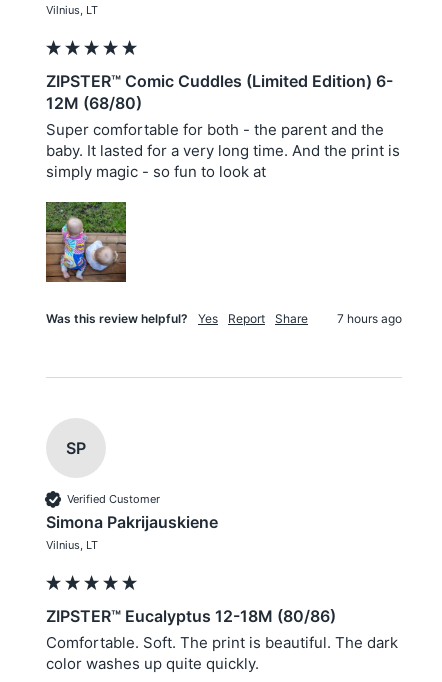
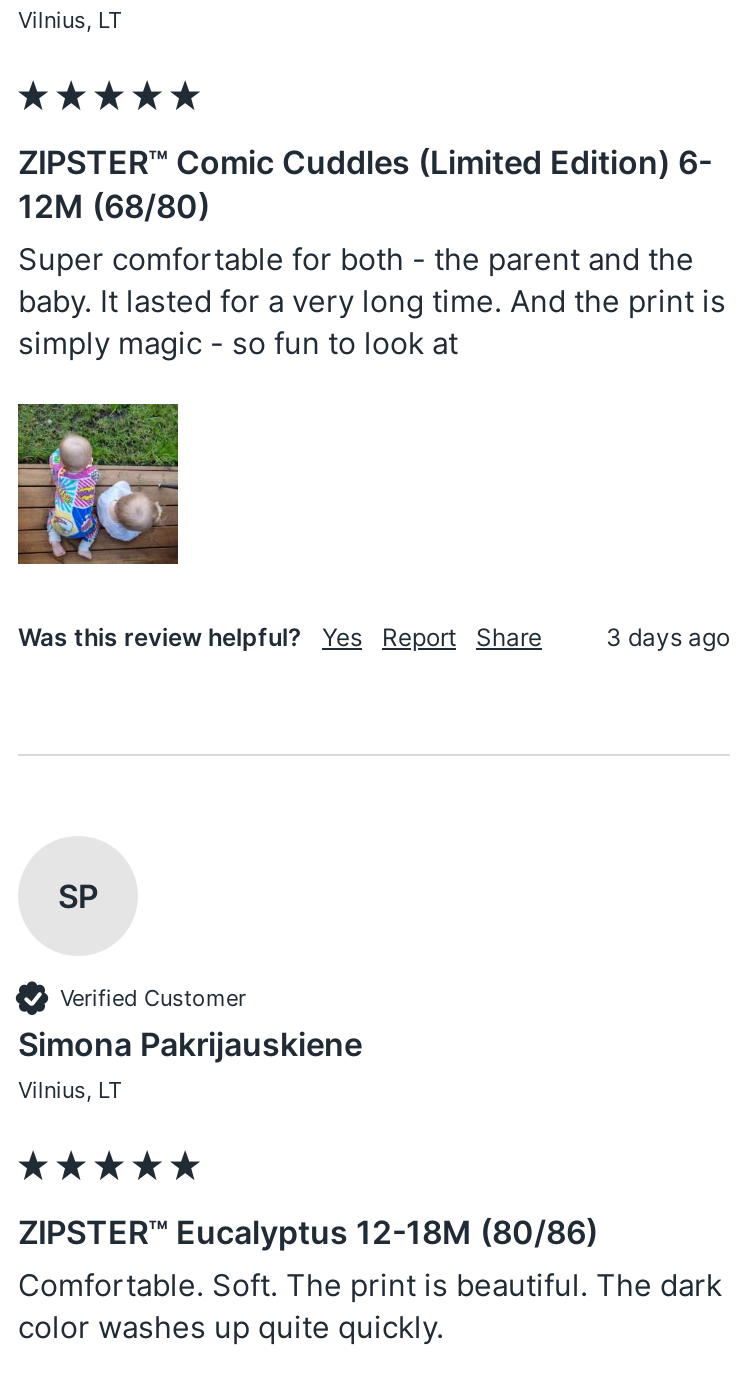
[337,311,402,326] 7 hours ago -> [606,622,730,652] 3 days ago

